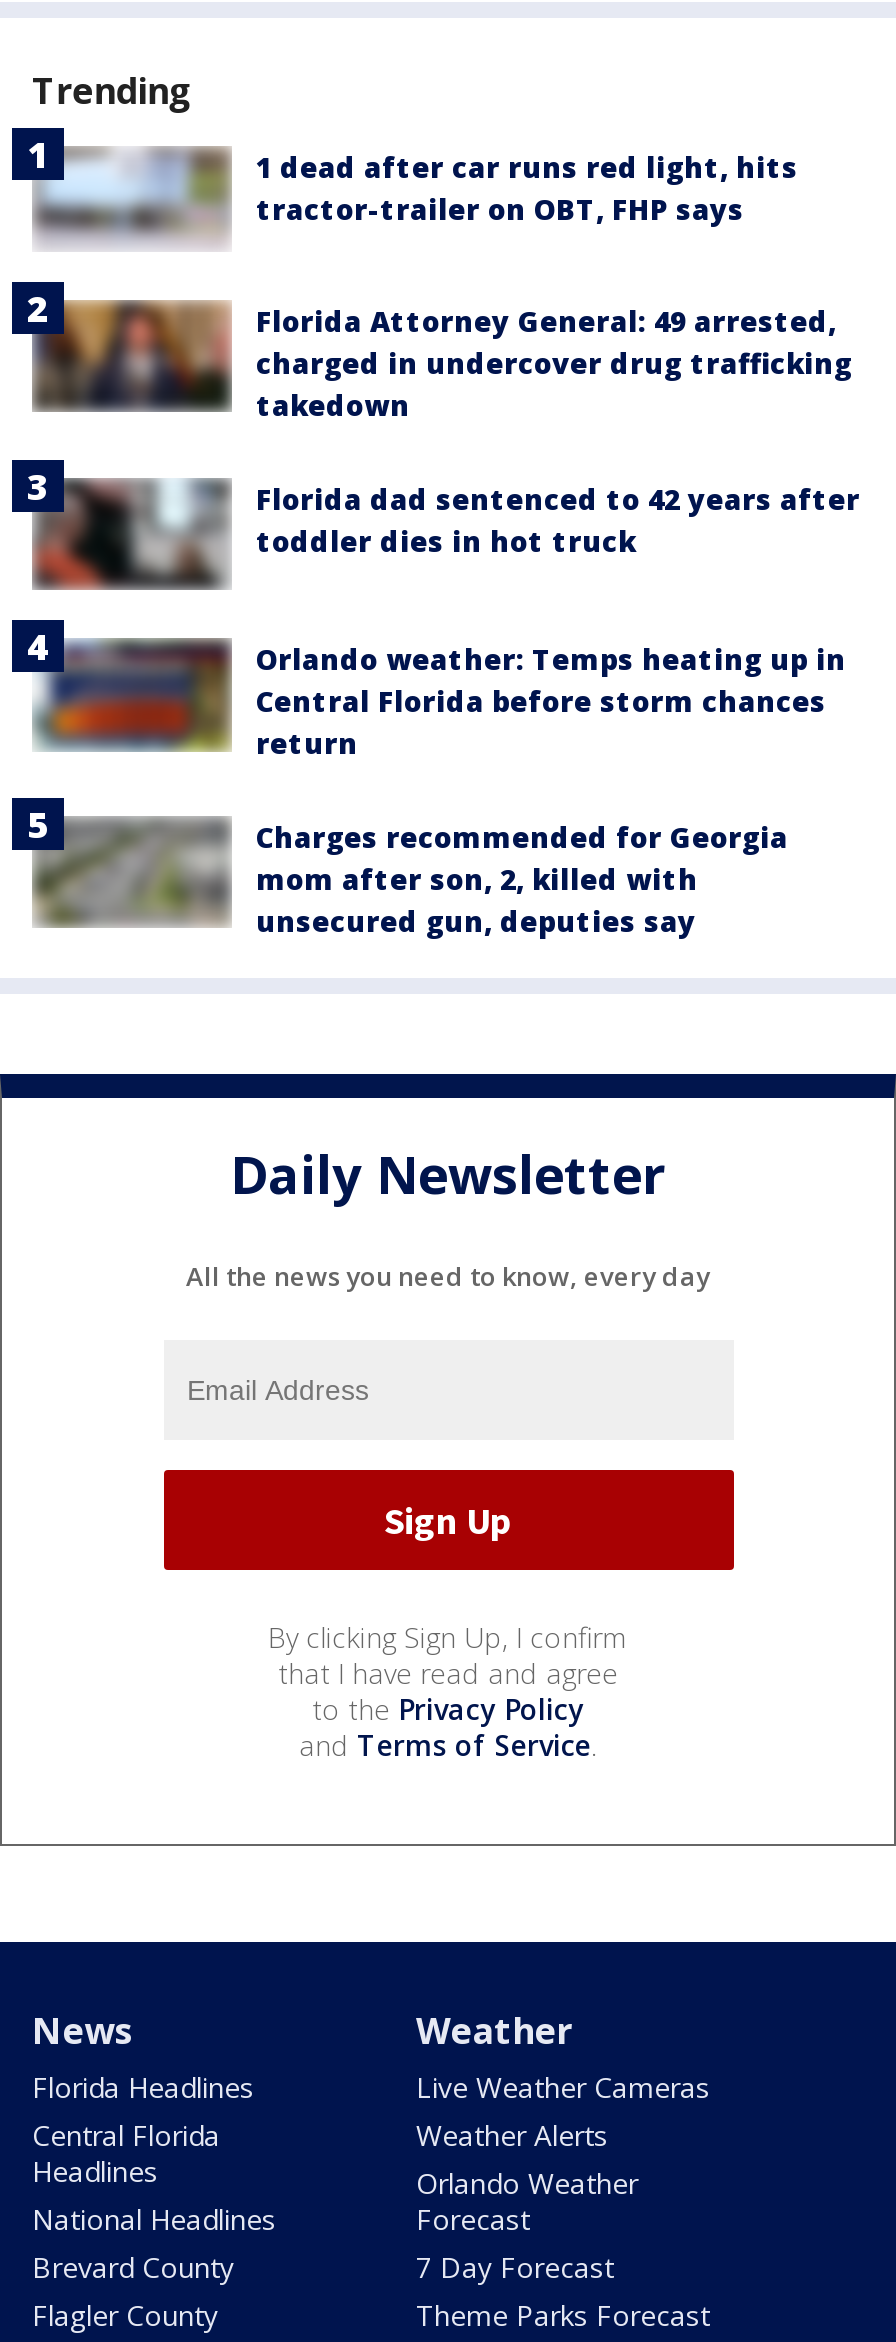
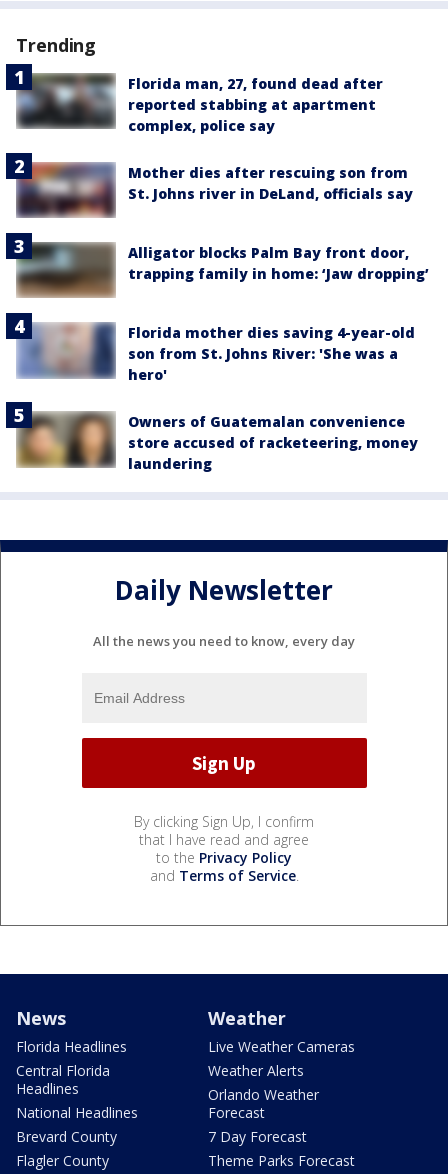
[34,146,798,250] [image] | 1 dead after car runs red light, hits | tractor-trailer on OBT, FHP says -> [16,73,383,135] [image] | Florida man, 27, found dead after | reported stabbing at apartment | complex, police say
[10,280,852,430] [image] | Florida Attorney General: 49 arrested, | charged in undercover drug trafficking | takedown -> [5,144,413,219] [image] | Mother dies after rescuing son from | St. Johns river in DeLand, officials say
[34,474,860,588] [image] | Florida dad sentenced to 42 years after | toddler dies in hot truck -> [18,242,429,298] [image] | Alligator blocks Palm Bay front door, | trapping family in home: ‘Jaw dropping’
[34,634,846,763] [image] | Orlando weather: Temps heating up in | Central Florida before storm chances | return -> [17,322,415,384] [image] | Florida mother dies saving 4-year-old | son from St. Johns River: 'She was a | hero'
[34,812,788,941] [image] | Charges recommended for Georgia | mom after son, 2, killed with | unsecured gun, deputies say -> [19,412,418,473] [image] | Owners of Guatemalan convenience | store accused of racketeering, money | laundering

